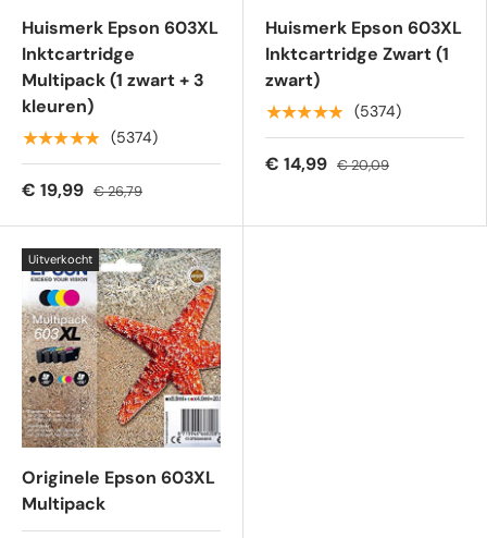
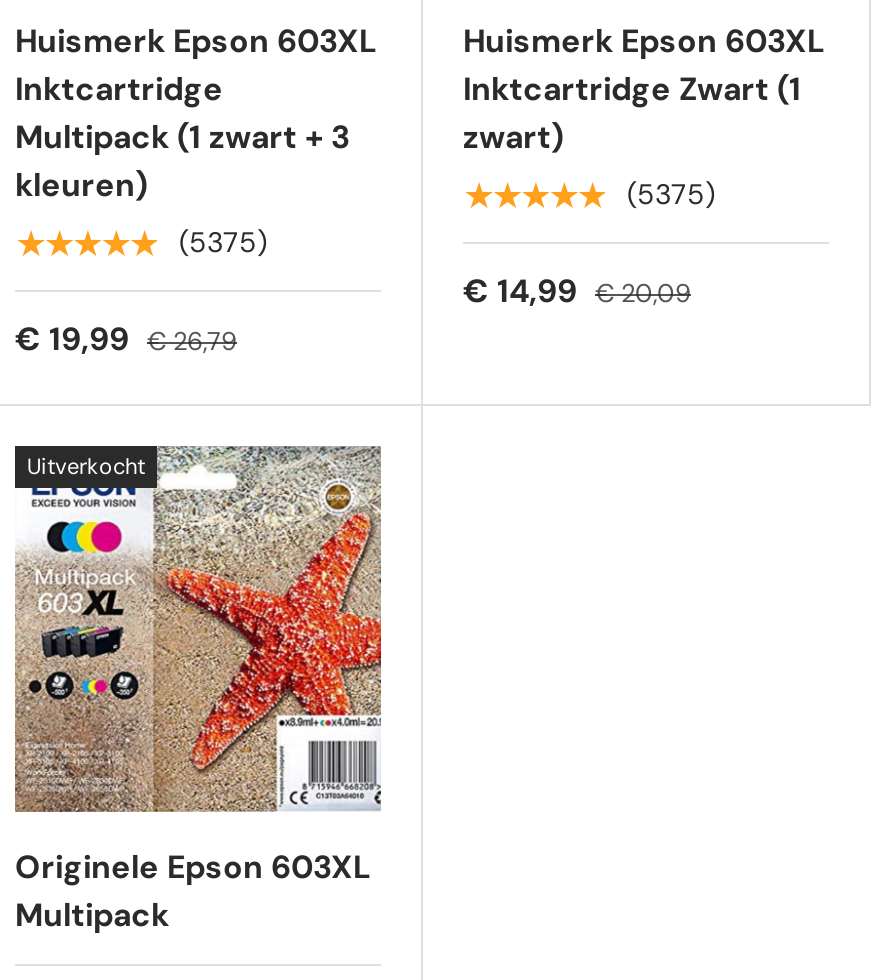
[354,102,401,121] (5374) -> [627,176,715,212] (5375)
[111,128,158,147] (5374) -> [179,224,267,260] (5375)

